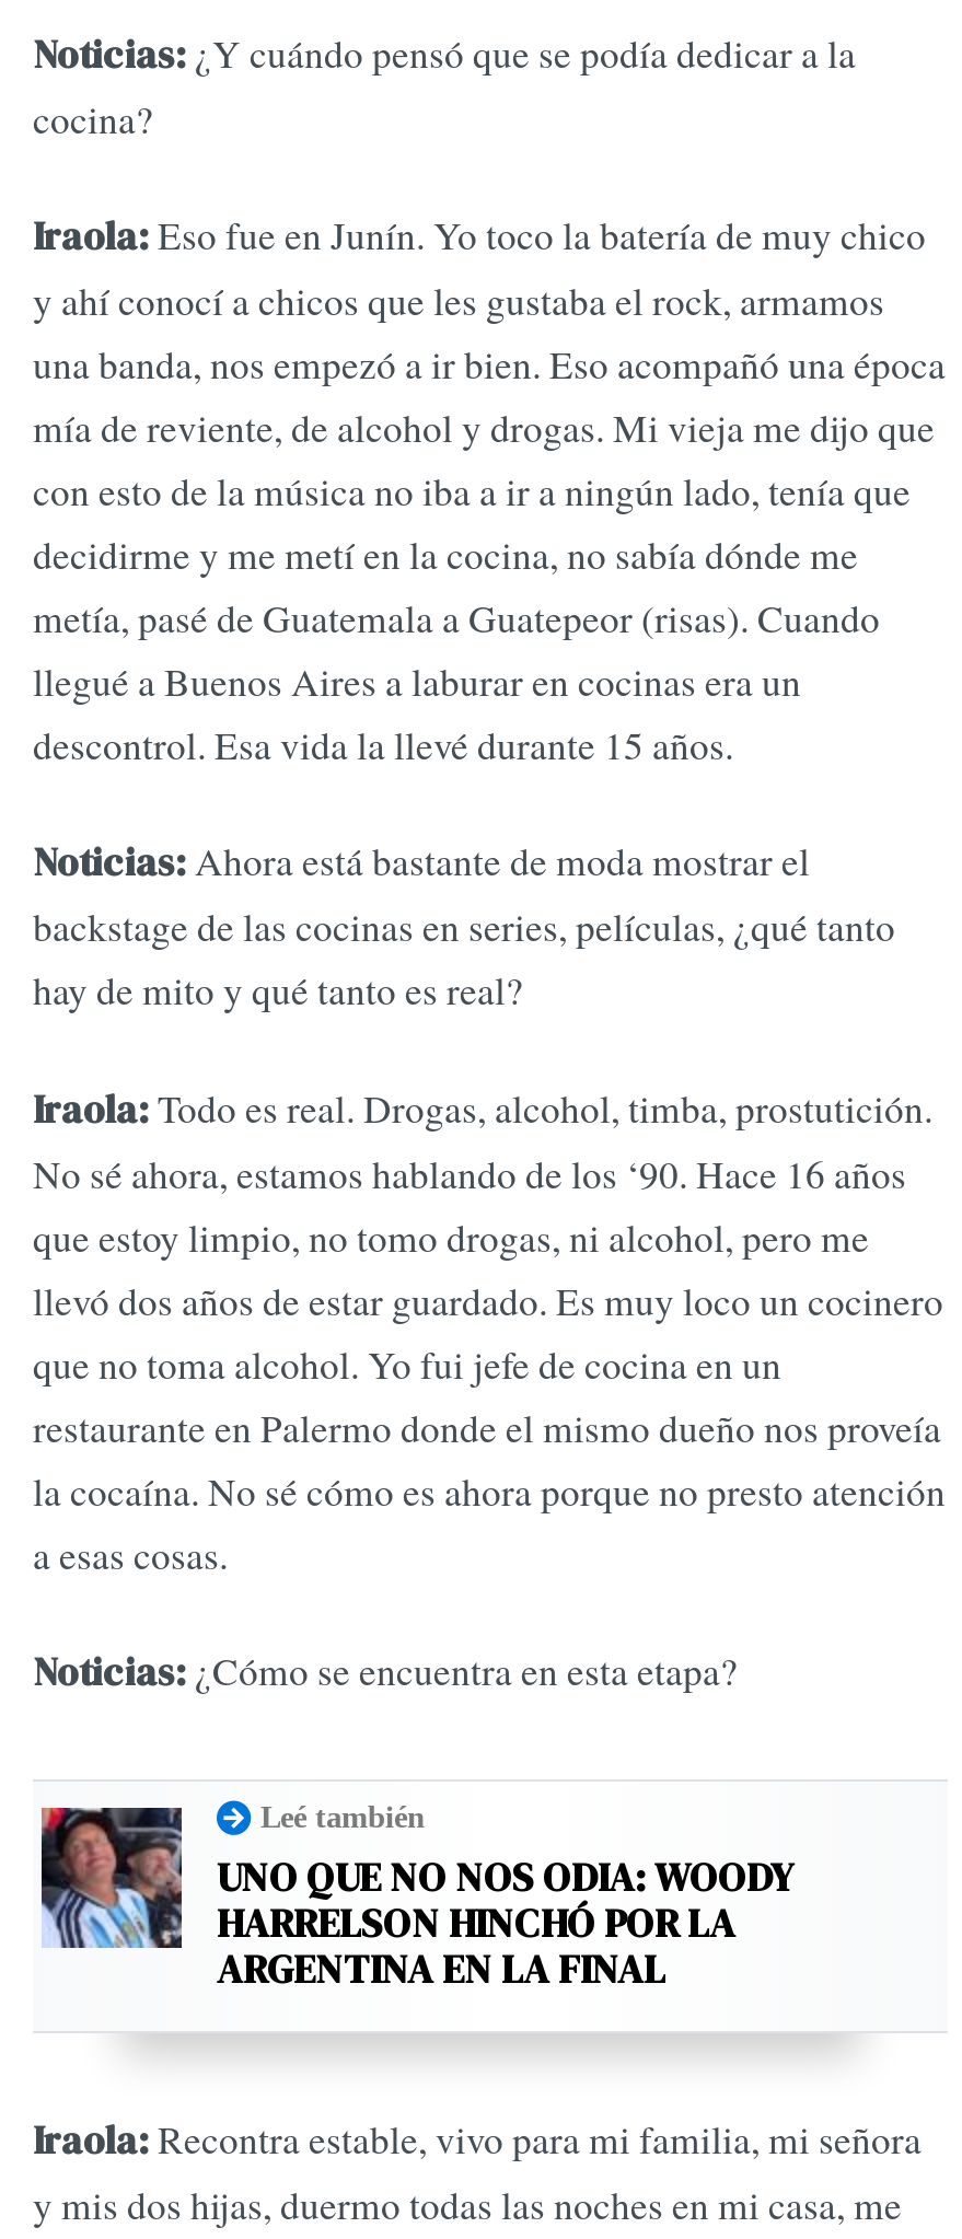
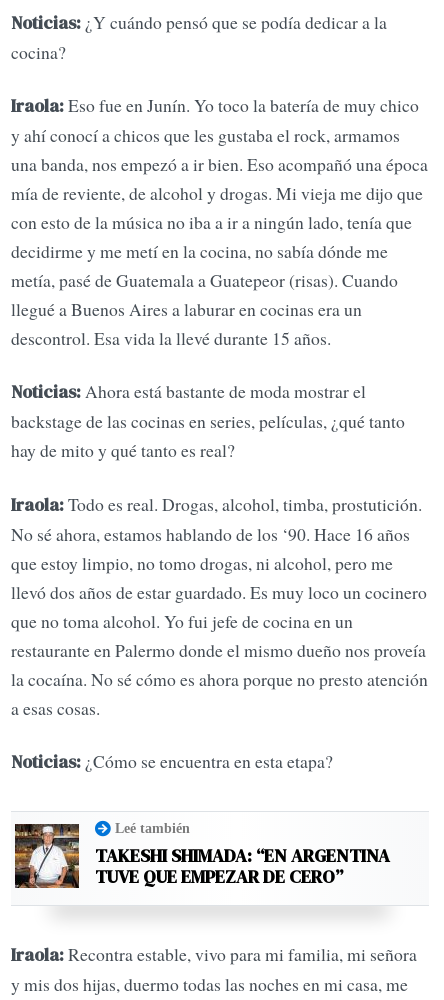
[39,1806,795,1997] [image] | UNO QUE NO NOS ODIA: WOODY | HARRELSON HINCHÓ POR LA | ARGENTINA EN LA FINAL -> [14,823,390,889] [image] | TAKESHI SHIMADA: “EN ARGENTINA | TUVE QUE EMPEZAR DE CERO”

